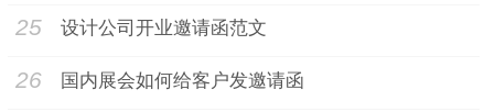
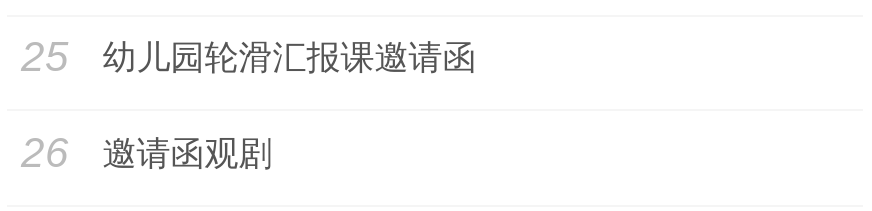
[60,18,267,39] 设计公司开业邀请函范文 -> [103,39,477,77] 幼儿园轮滑汇报课邀请函
[60,70,304,91] 国内展会如何给客户发邀请函 -> [103,134,273,172] 邀请函观剧

